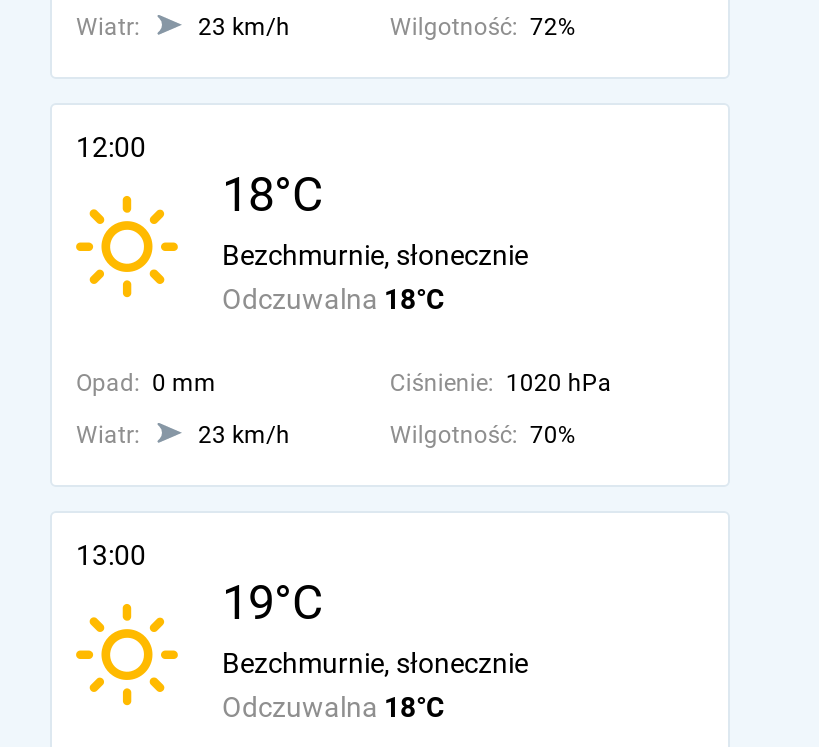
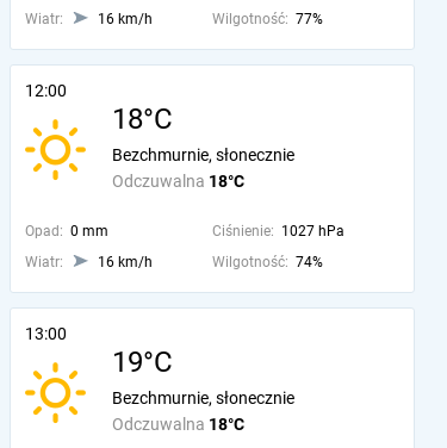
[198,13,290,41] 23 km/h -> [98,11,153,27] 16 km/h
[390,13,576,41] Wilgotność: 72% -> [212,11,323,27] Wilgotność: 77%
[390,369,612,397] Ciśnienie: 1020 hPa -> [212,223,344,239] Ciśnienie: 1027 hPa
[198,421,290,449] 23 km/h -> [98,254,153,270] 16 km/h
[390,421,576,449] Wilgotność: 70% -> [212,254,323,270] Wilgotność: 74%

